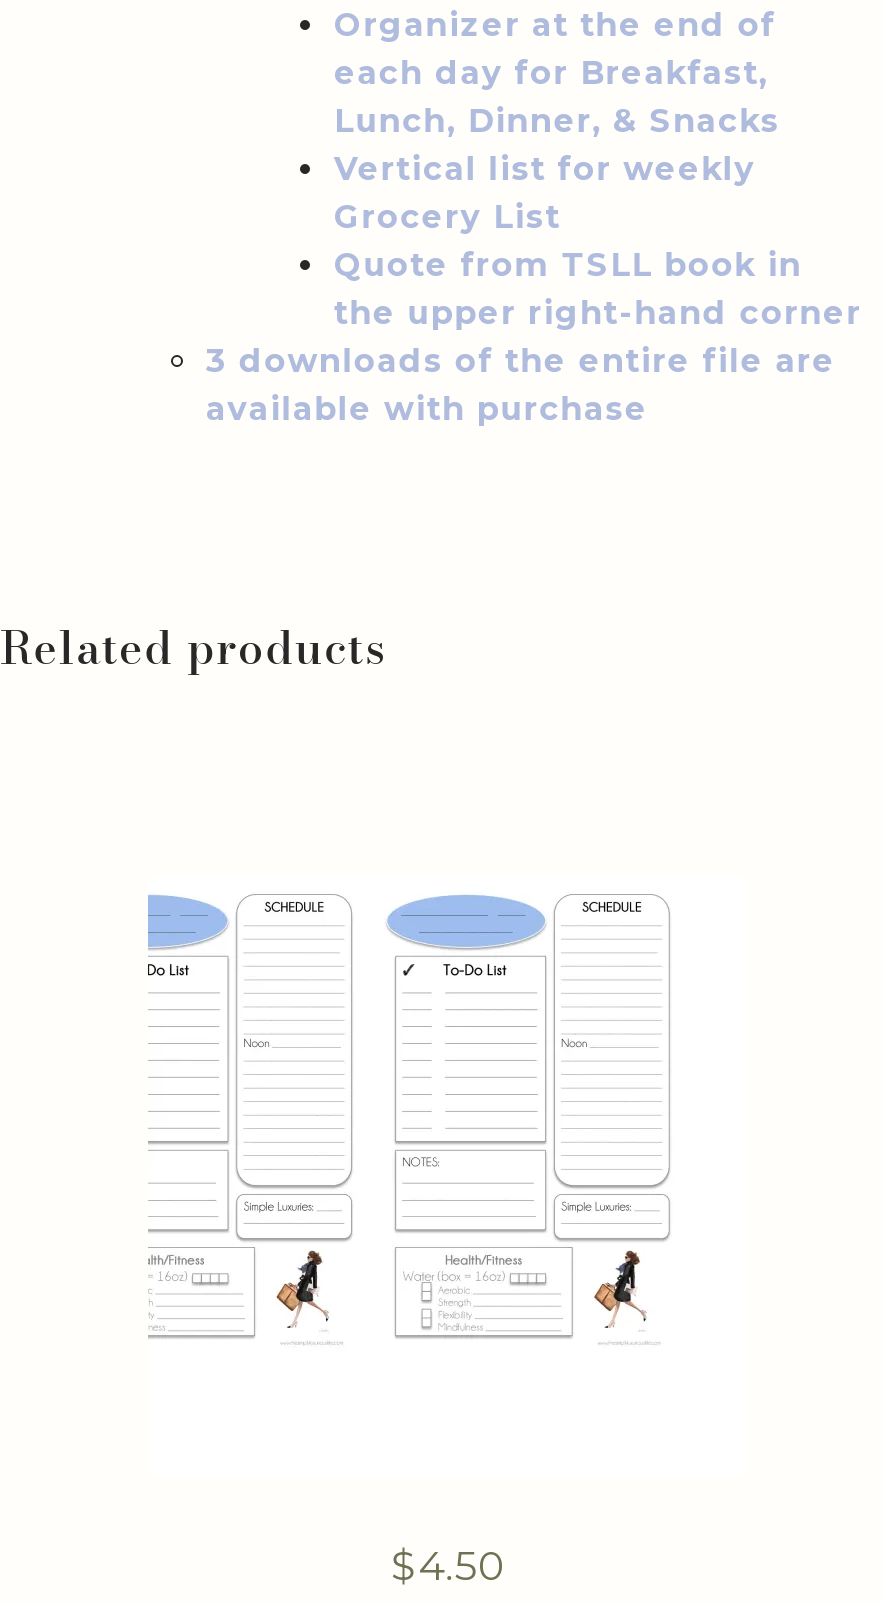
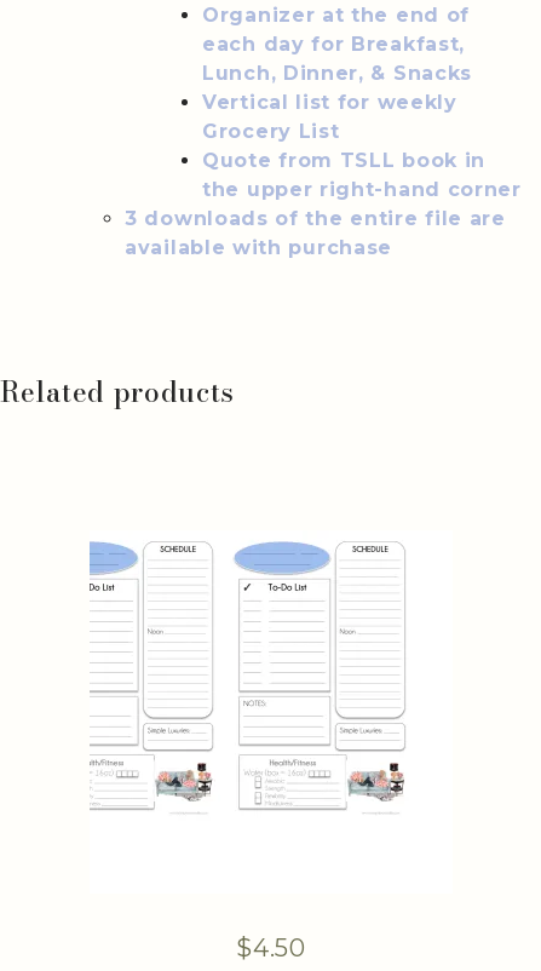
[254,1248,350,1330] [image] -> [155,757,214,804] [image]
[572,1248,668,1330] [image] -> [347,757,405,804] [image]

